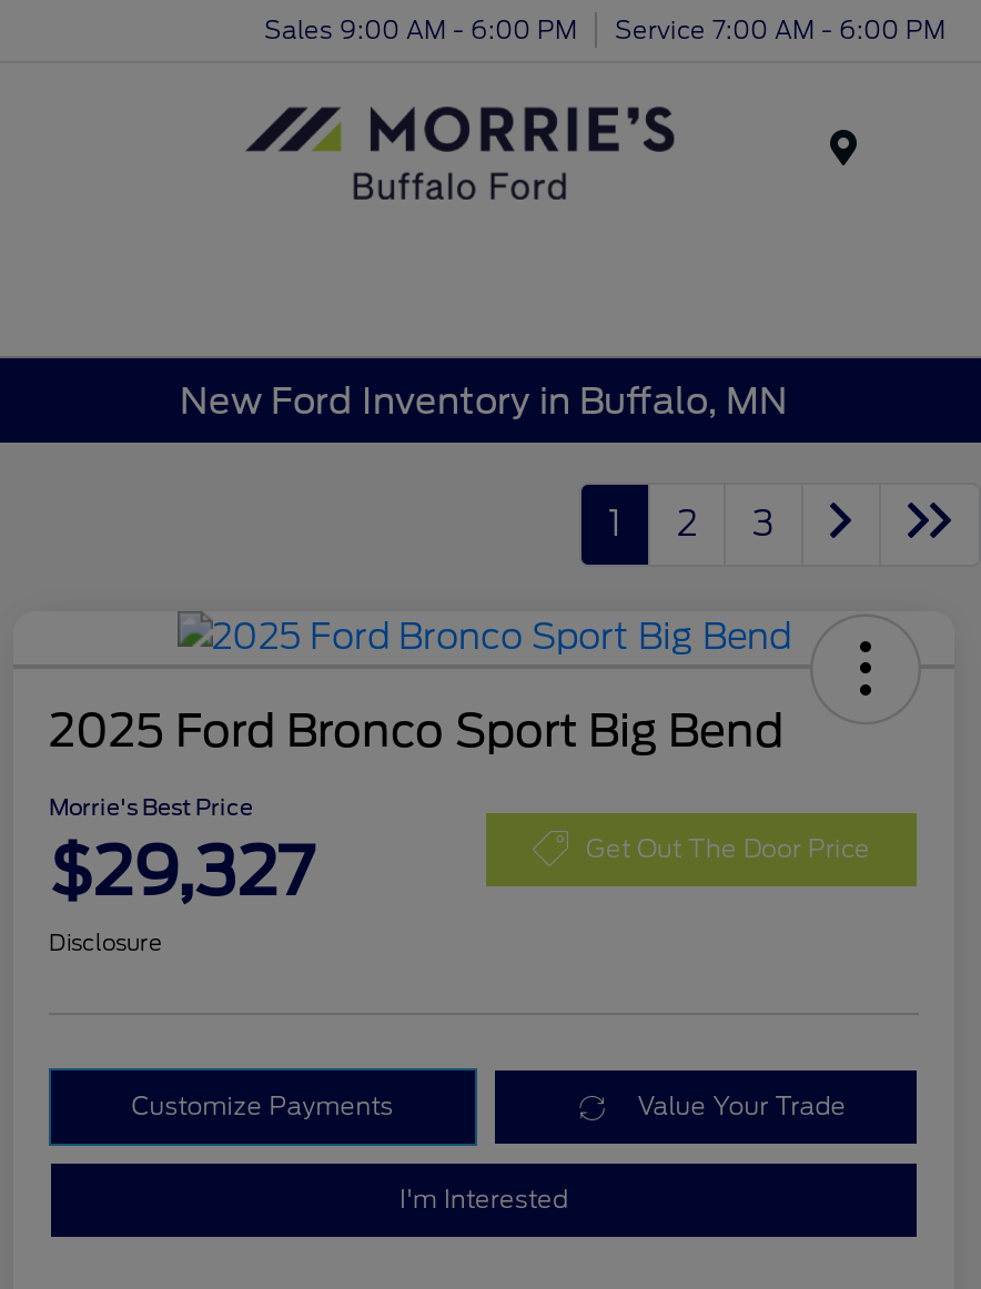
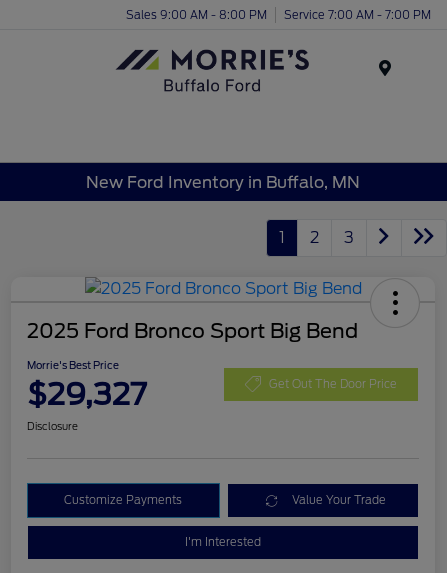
[264,13,577,44] Sales 9:00 AM - 6:00 PM -> [126,7,267,21] Sales 9:00 AM - 8:00 PM
[615,13,945,44] Service 7:00 AM - 6:00 PM -> [284,7,431,21] Service 7:00 AM - 7:00 PM

